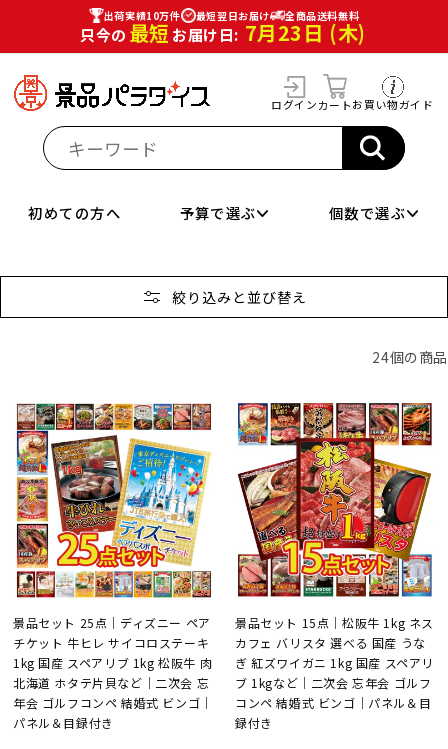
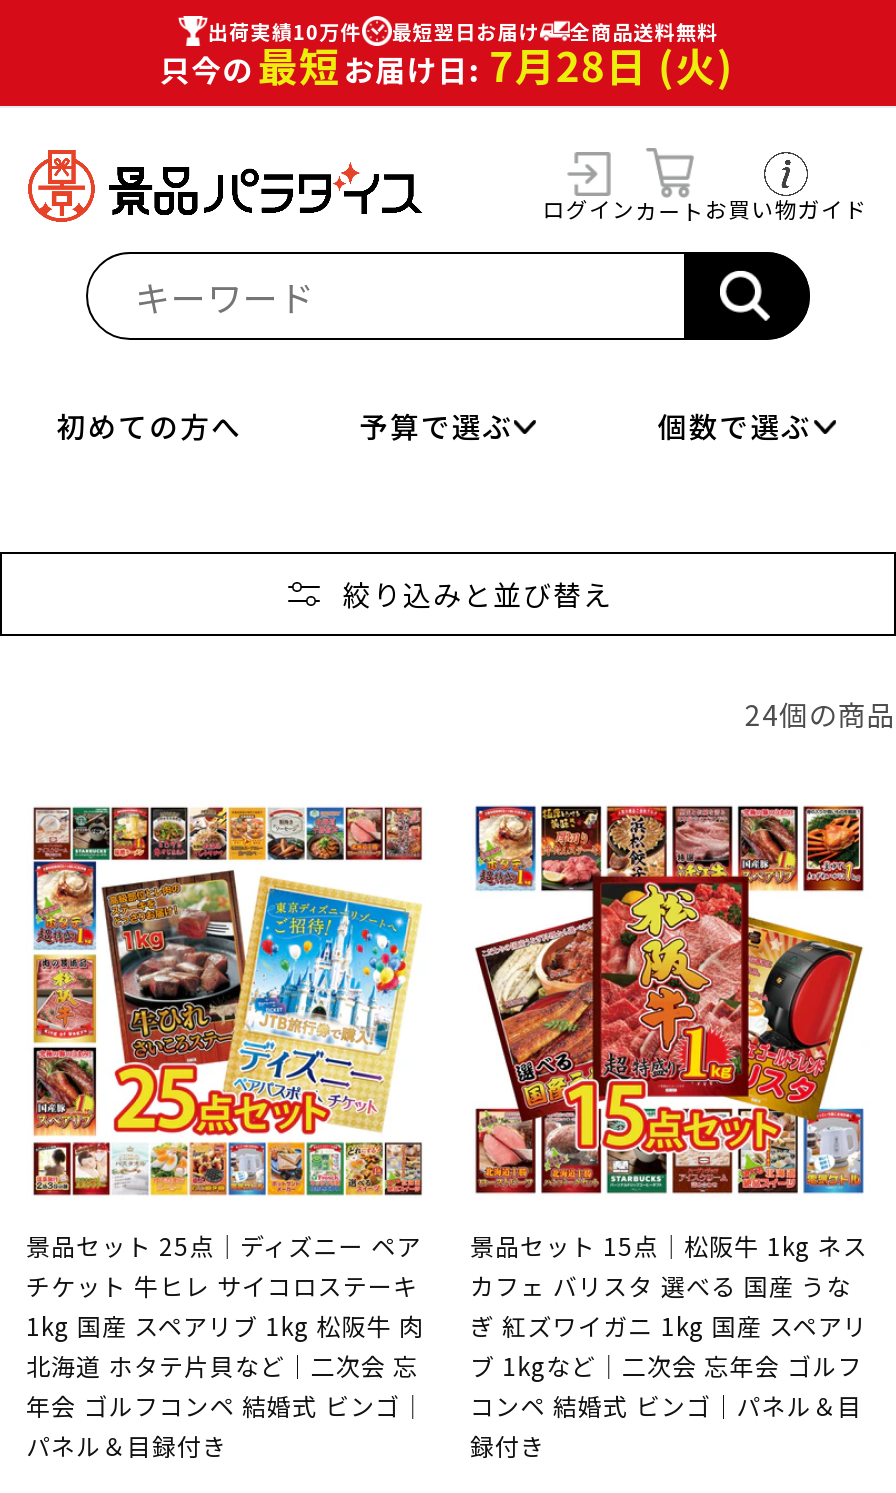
[80,18,366,47] 只今の 最短 お届け日: 7月23日 (木) -> [160,36,732,94] 只今の 最短 お届け日: 7月28日 (火)

